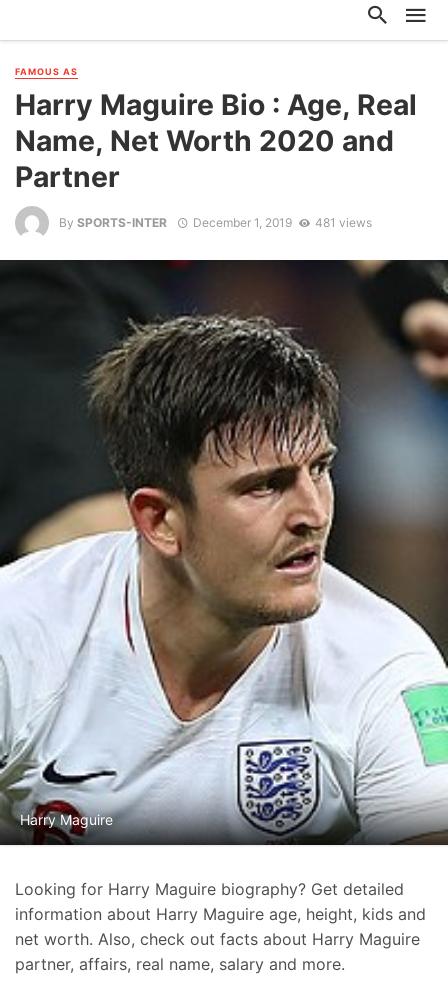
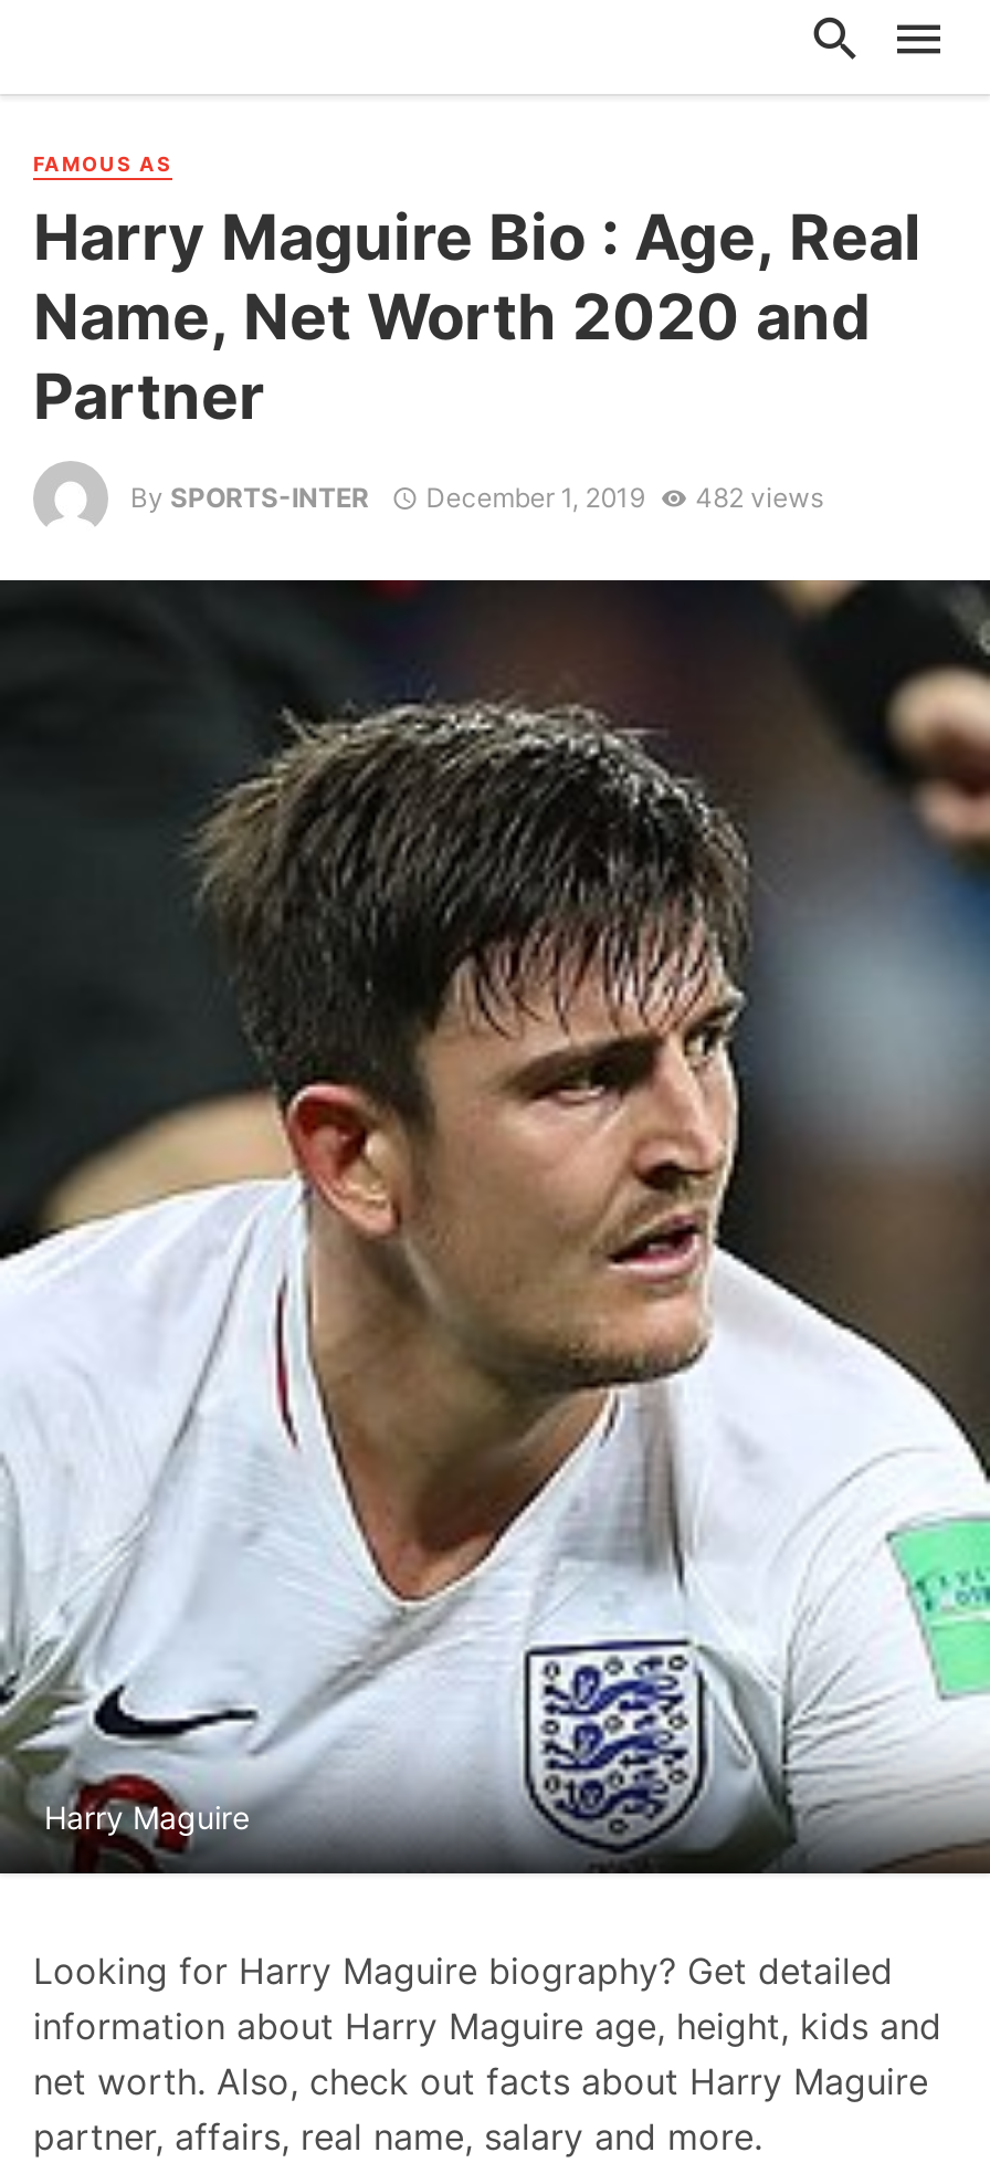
[59,215,372,230] By SPORTS-INTER December 1, 2019 481 views -> [130,480,823,513] By SPORTS-INTER December 1, 2019 482 views

